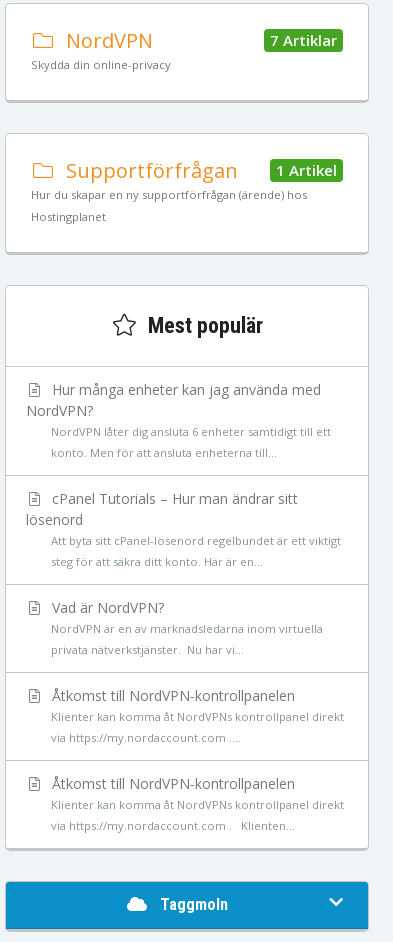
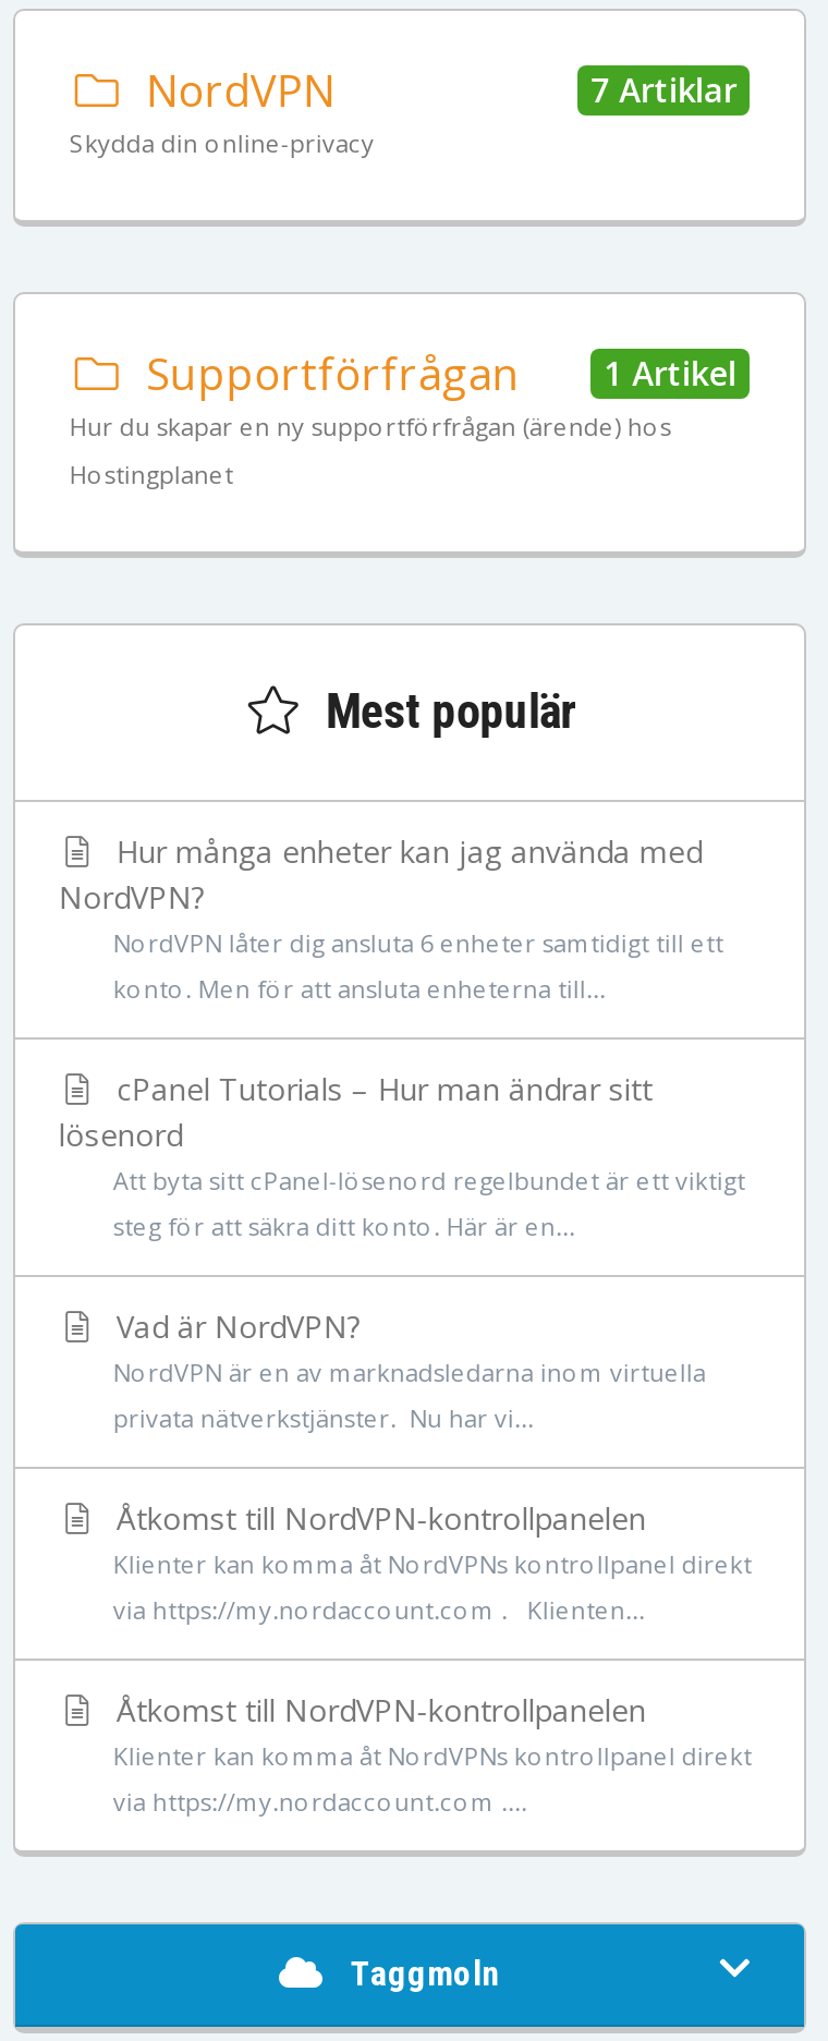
moved [51,730,241,745] -> [113,1785,527,1818]: via https://my.nordaccount.com ....
moved [51,818,295,833] -> [113,1593,645,1626]: via https://my.nordaccount.com . Klienten...

